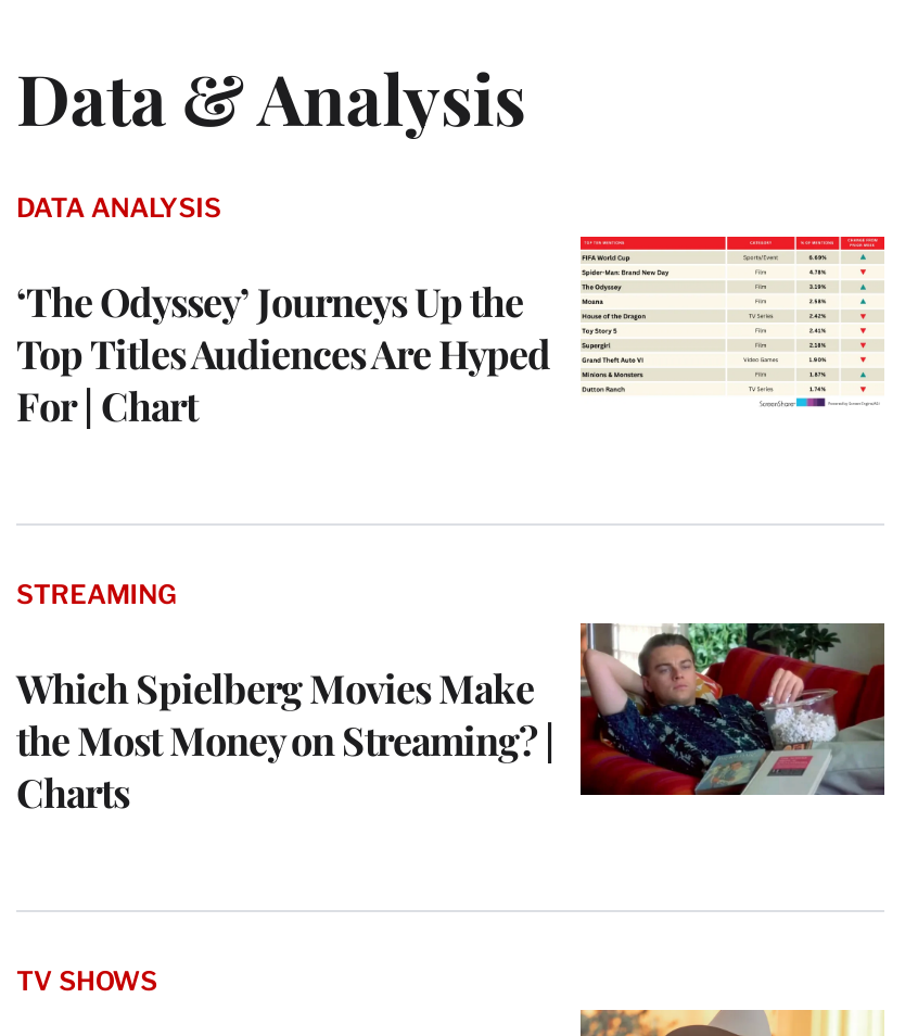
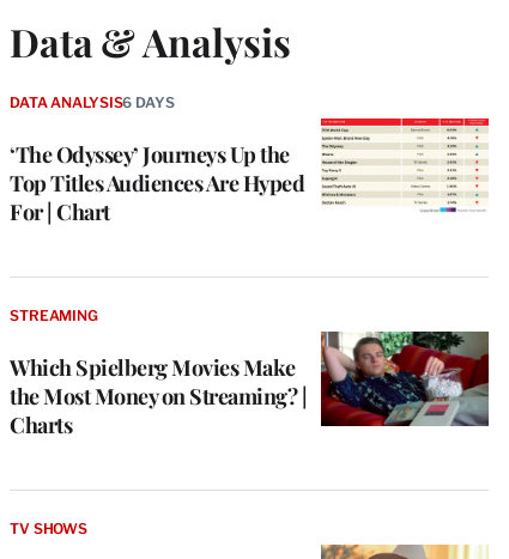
[16,191,221,223] DATA ANALYSIS -> [10,93,174,111] DATA ANALYSIS6 DAYS

